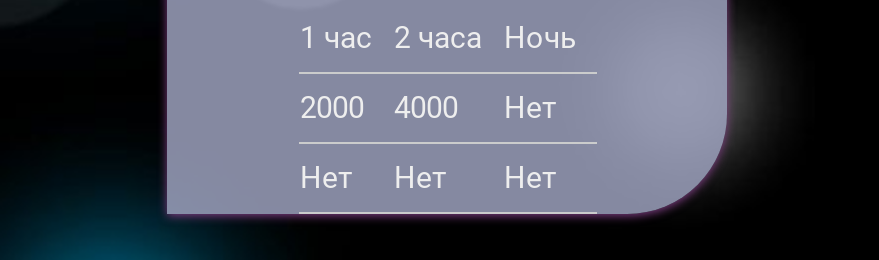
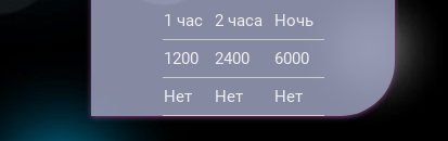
[300,89,556,125] 2000 | 4000 | Нет -> [163,48,309,68] 1200 | 2400 | 6000

